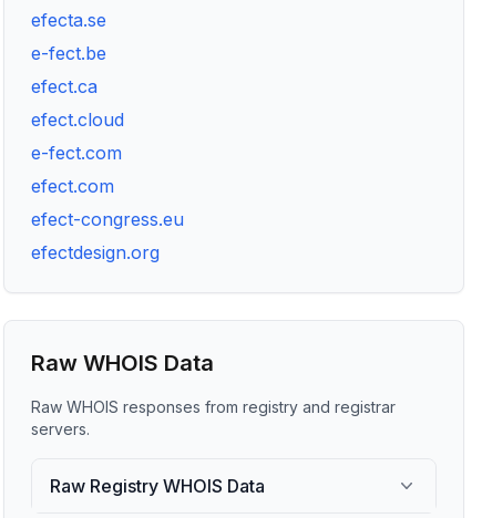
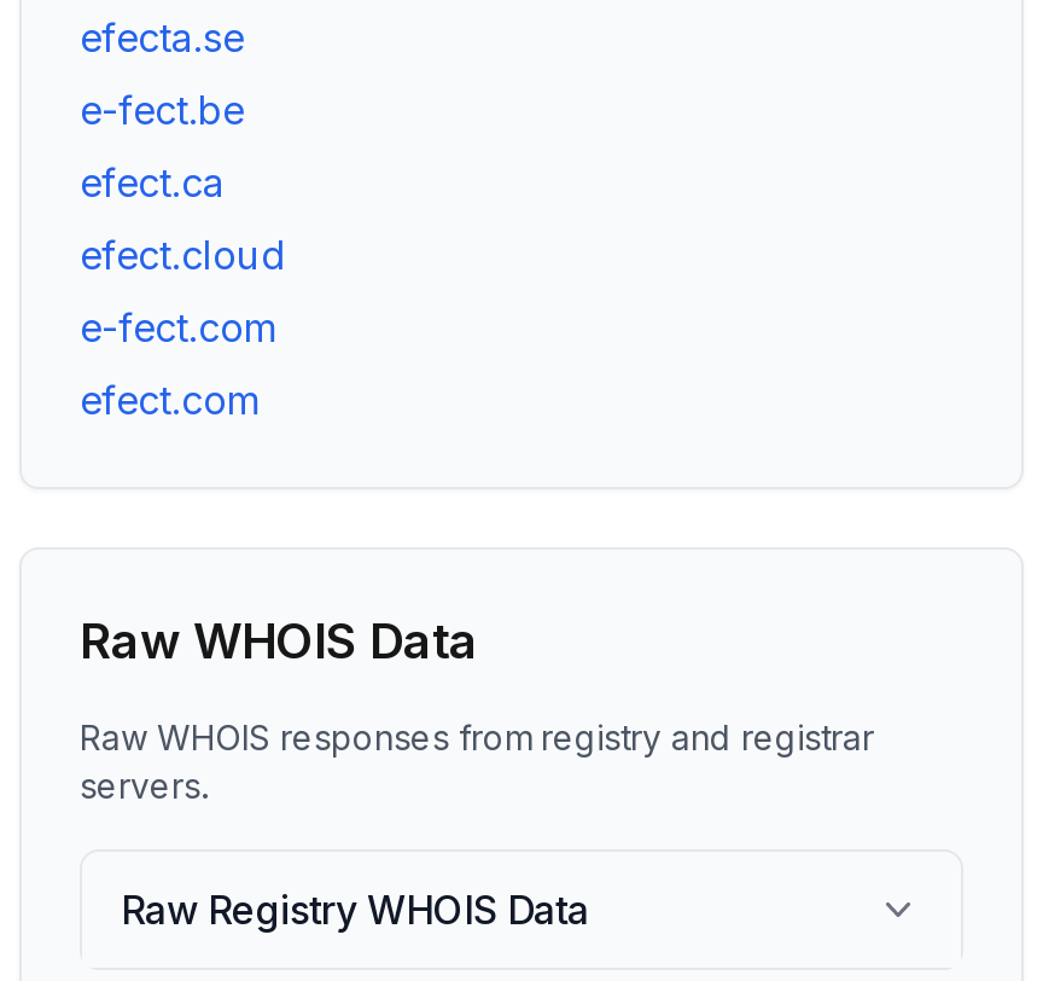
[31,208,184,263] efect-congress.eu | efectdesign.org -> none

